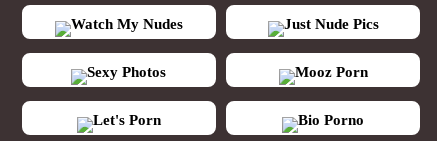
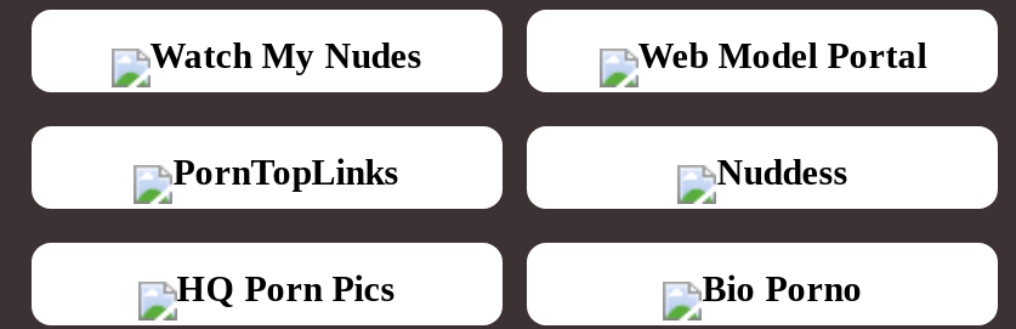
[284,16,379,32] Just Nude Pics -> [638,35,927,74] Web Model Portal
[87,64,368,80] Sexy Photos | Mooz Porn -> [173,152,848,191] PornTopLinks | Nuddess
[93,112,161,128] Let's Porn -> [177,269,395,307] HQ Porn Pics

